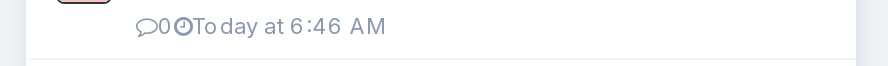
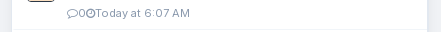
[158,12,386,40] 0 Today at 6:46 AM -> [78,6,190,20] 0 Today at 6:07 AM

